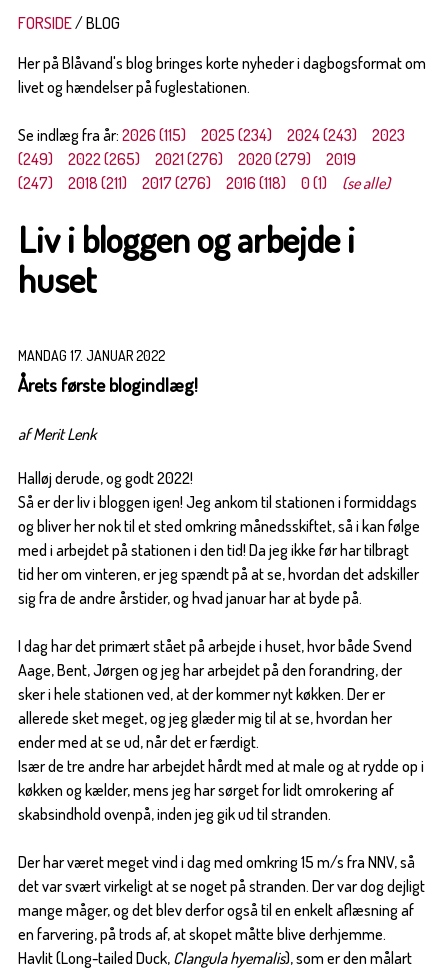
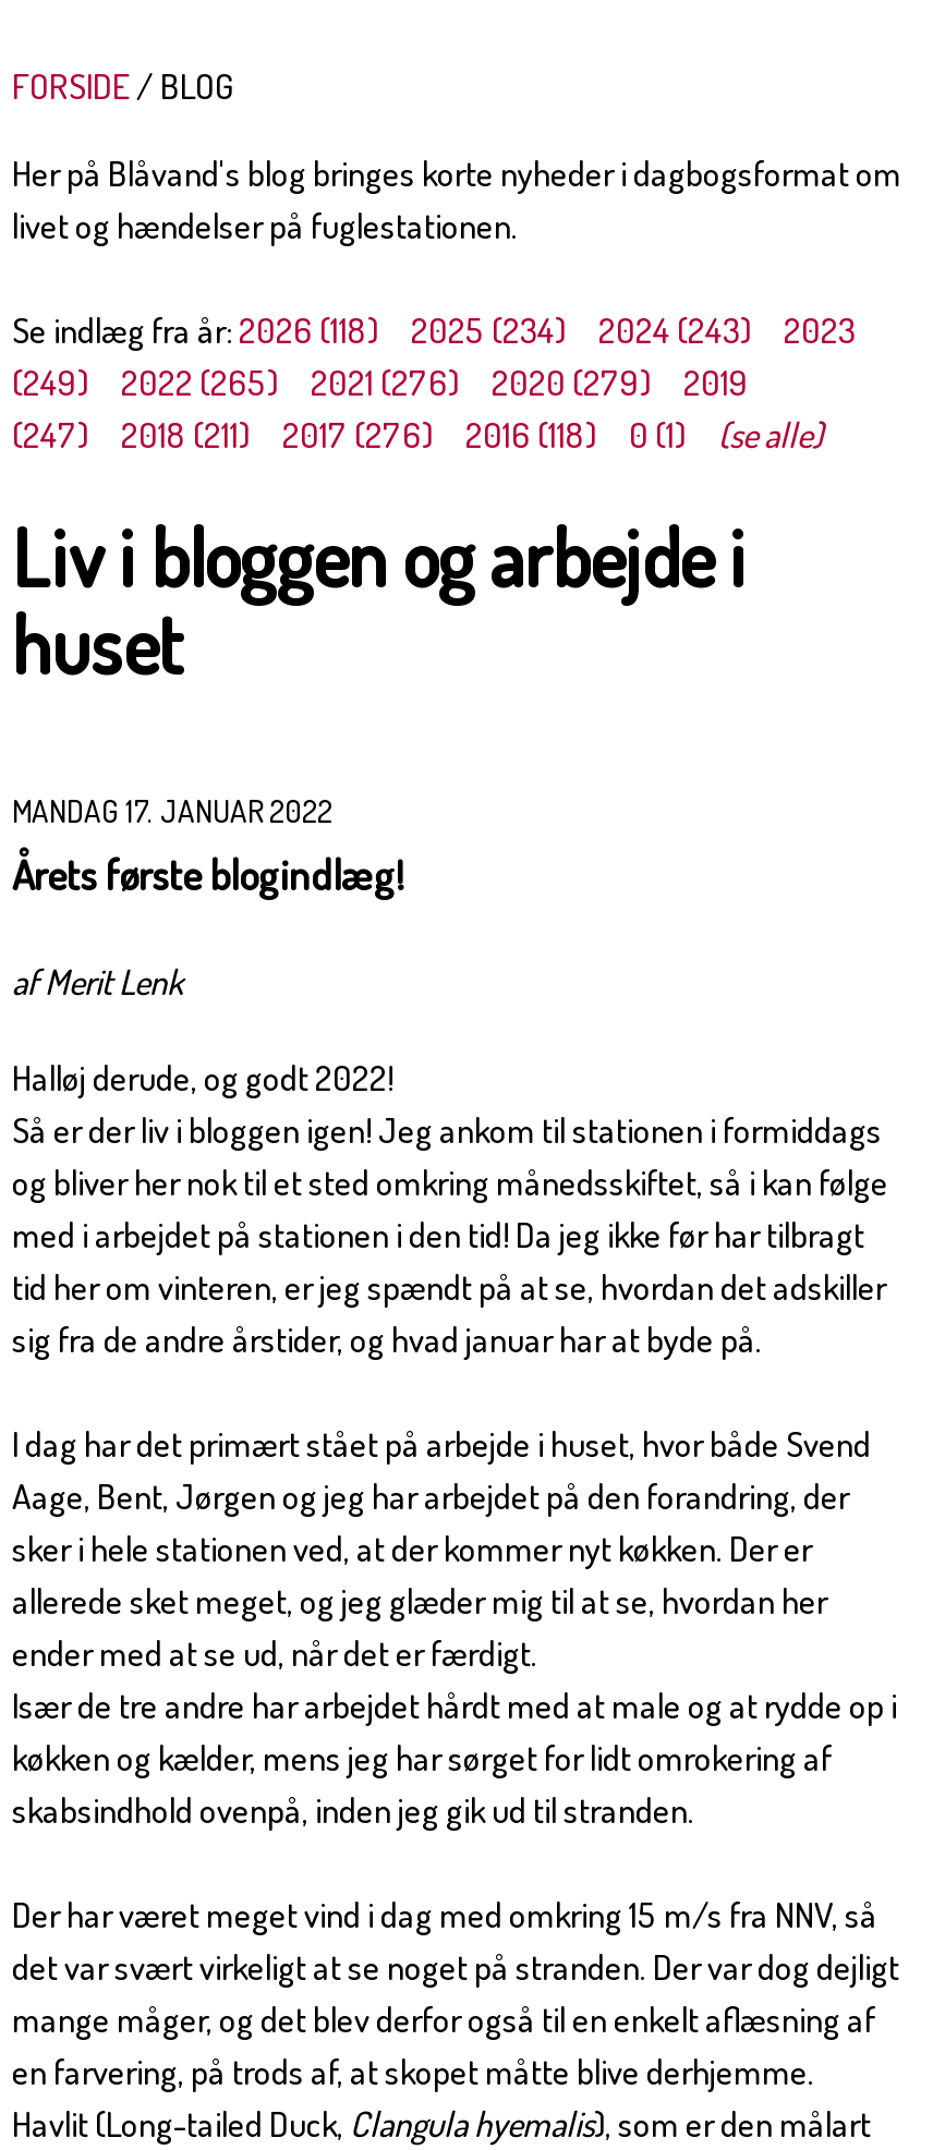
[18,125,186,145] Se indlæg fra år: 2026 (115) -> [12,308,378,352] Se indlæg fra år: 2026 (118)

